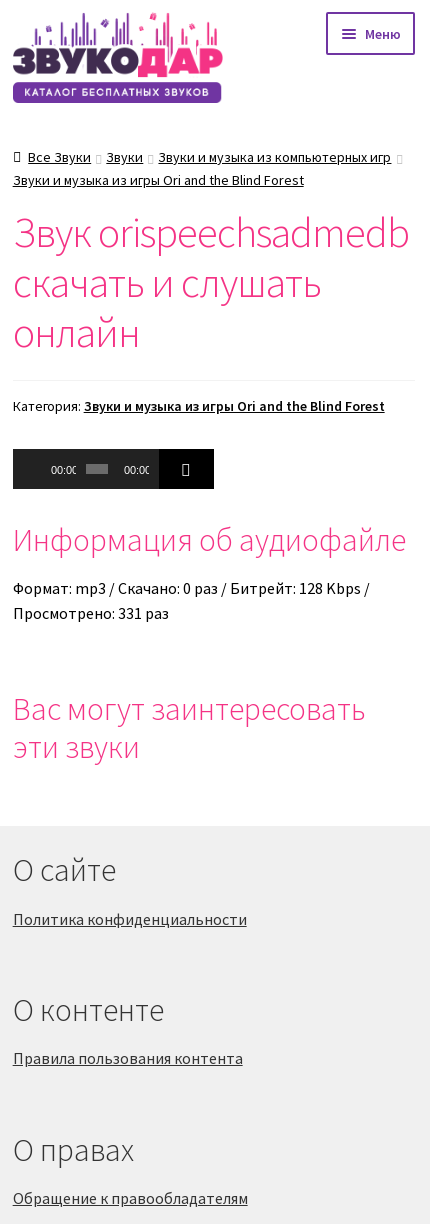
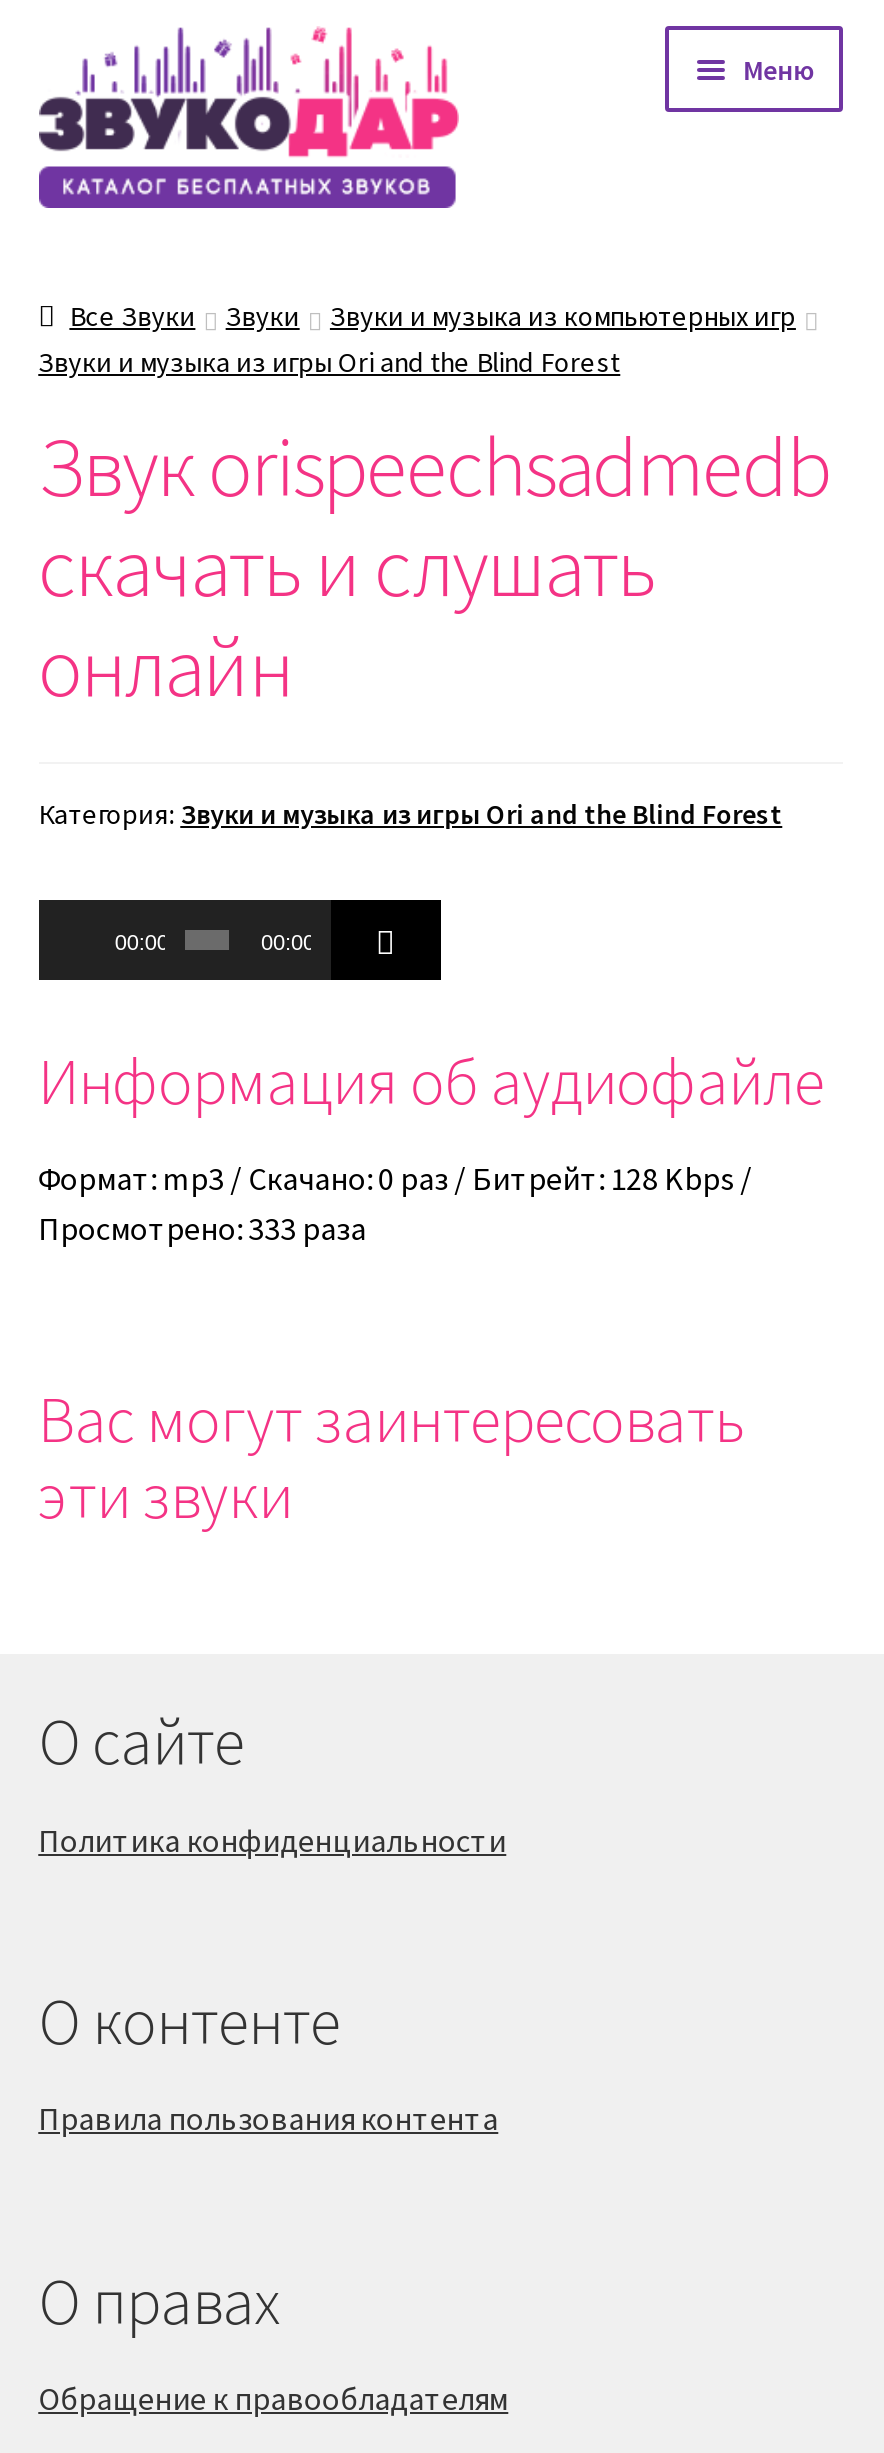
[13,603,169,623] Просмотрено: 331 раз -> [38,1208,366,1248] Просмотрено: 333 раза

